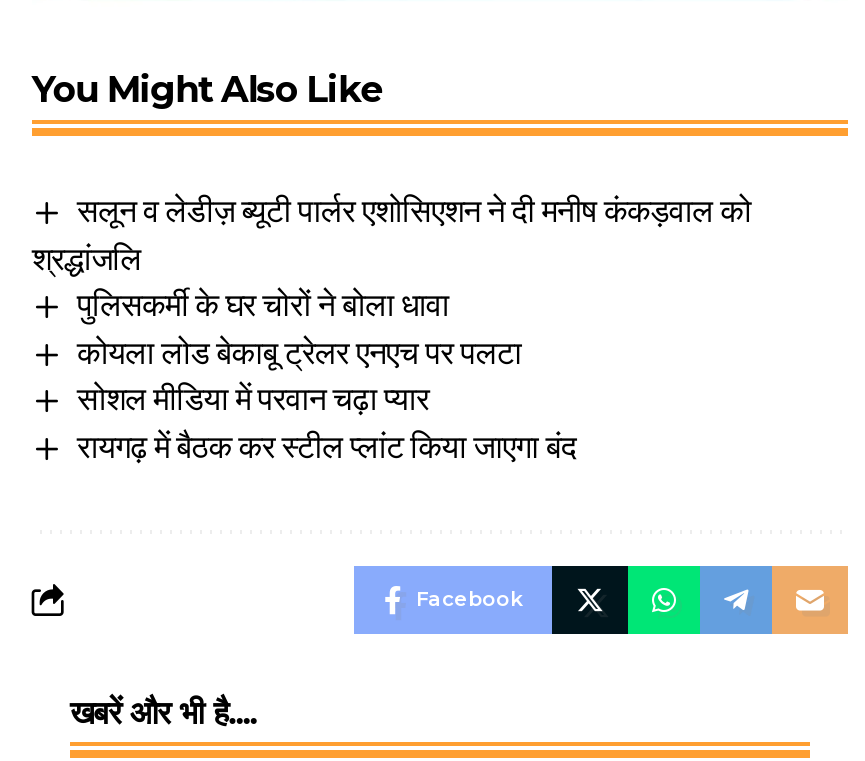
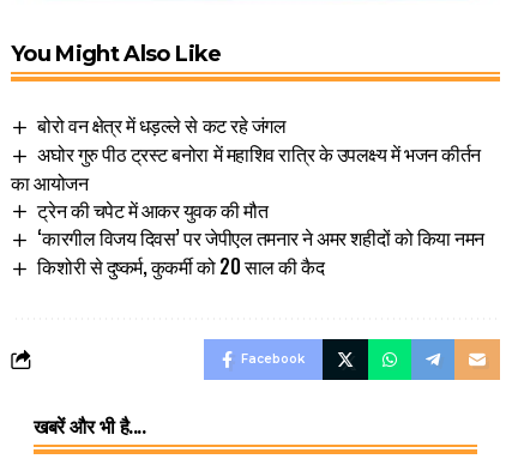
[32,184,751,468] सलून व लेडीज़ ब्यूटी पार्लर एशोसिएशन ने दी मनीष कंकड़वाल को | श्रद्धांजलि | पुलिसकर्मी के घर चोरों ने बोला धावा | कोयला लोड बेकाबू ट्रेलर एनएच पर पलटा | सोशल मीडिया में परवान चढ़ा प्यार | रायगढ़ में बैठक कर स्टील प्लांट किया जाएगा बंद -> [11,110,484,281] बोरो वन क्षेत्र में धड़ल्ले से कट रहे जंगल | अघोर गुरु पीठ ट्रस्ट बनोरा में महाशिव रात्रि के उपलक्ष्य में भजन कीर्तन | का आयोजन | ट्रेन की चपेट में आकर युवक की मौत | ‘कारगील विजय दिवस’ पर जेपीएल तमनार ने अमर शहीदों को किया नमन | किशोरी से दुष्कर्म, कुकर्मी को 20 साल की कैद

